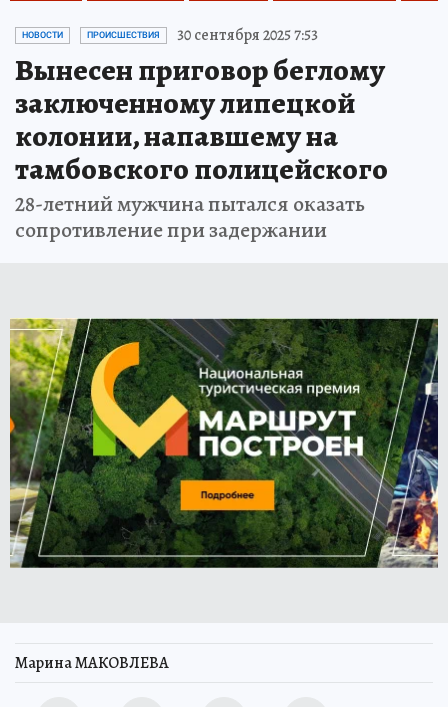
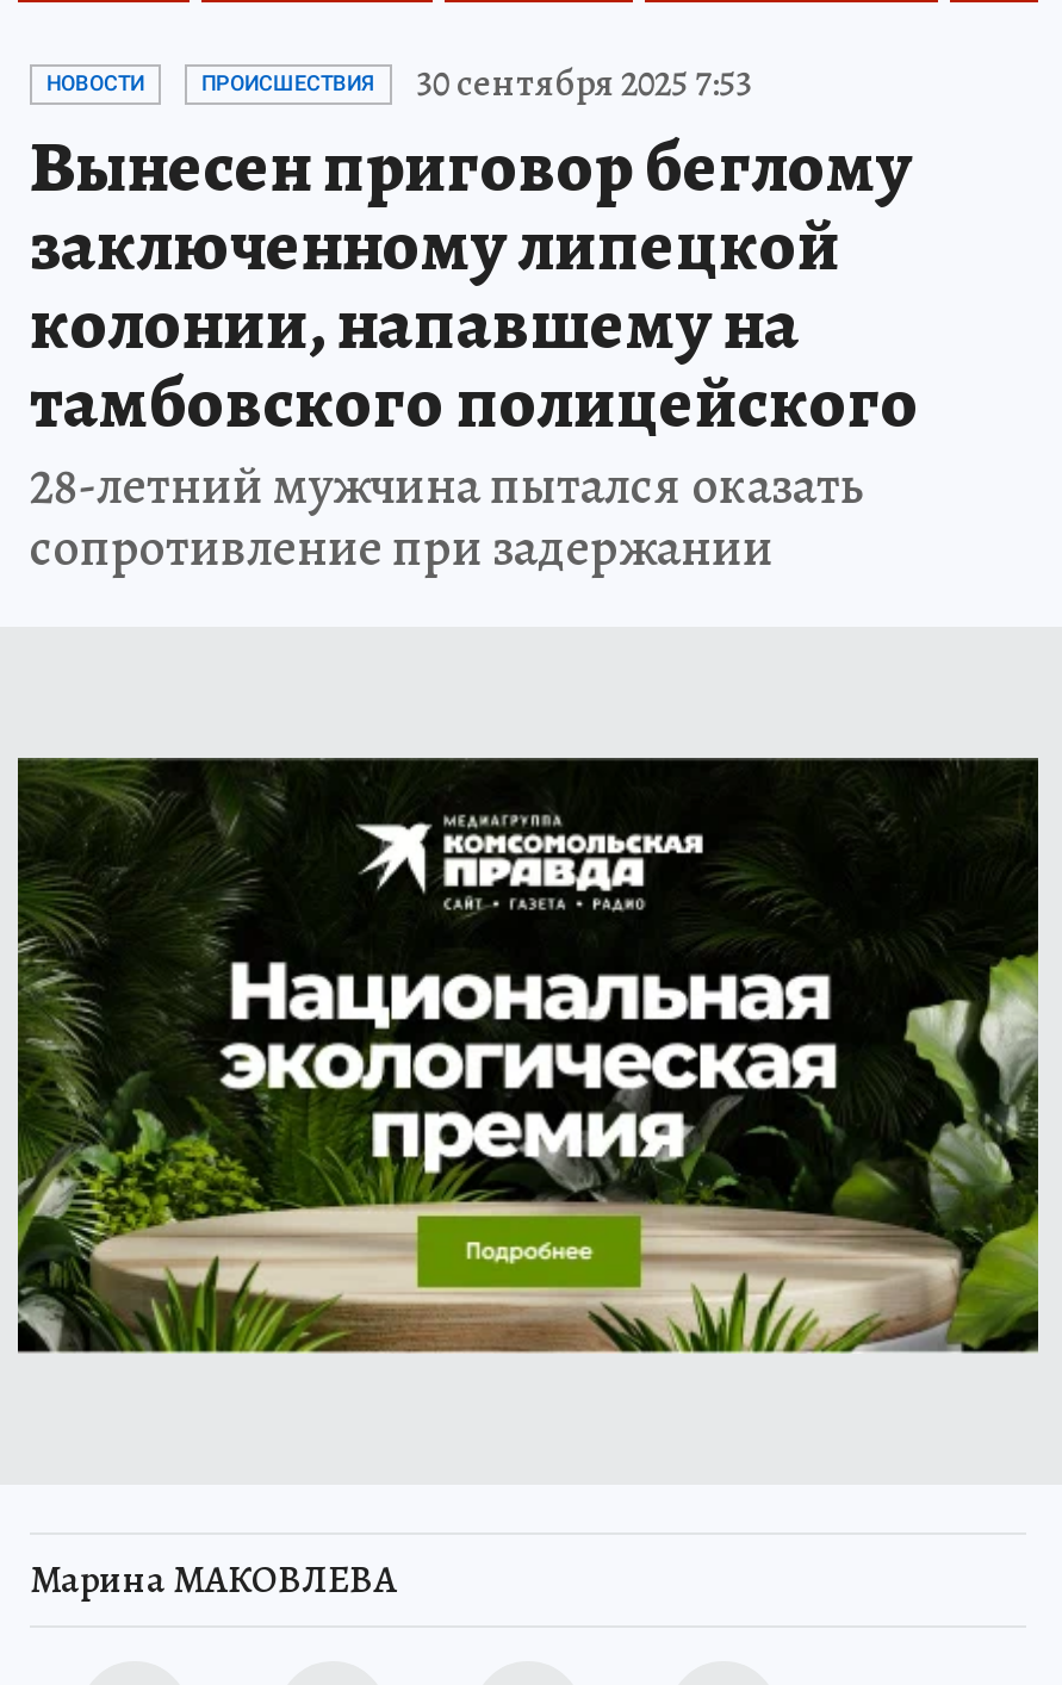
[9,318,439,569] [image] -> [15,756,1041,1354] [image]

